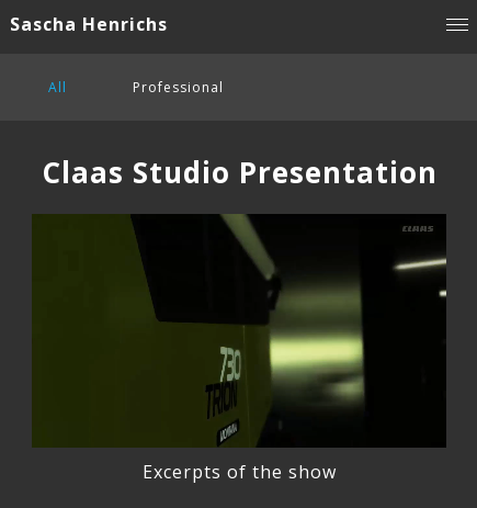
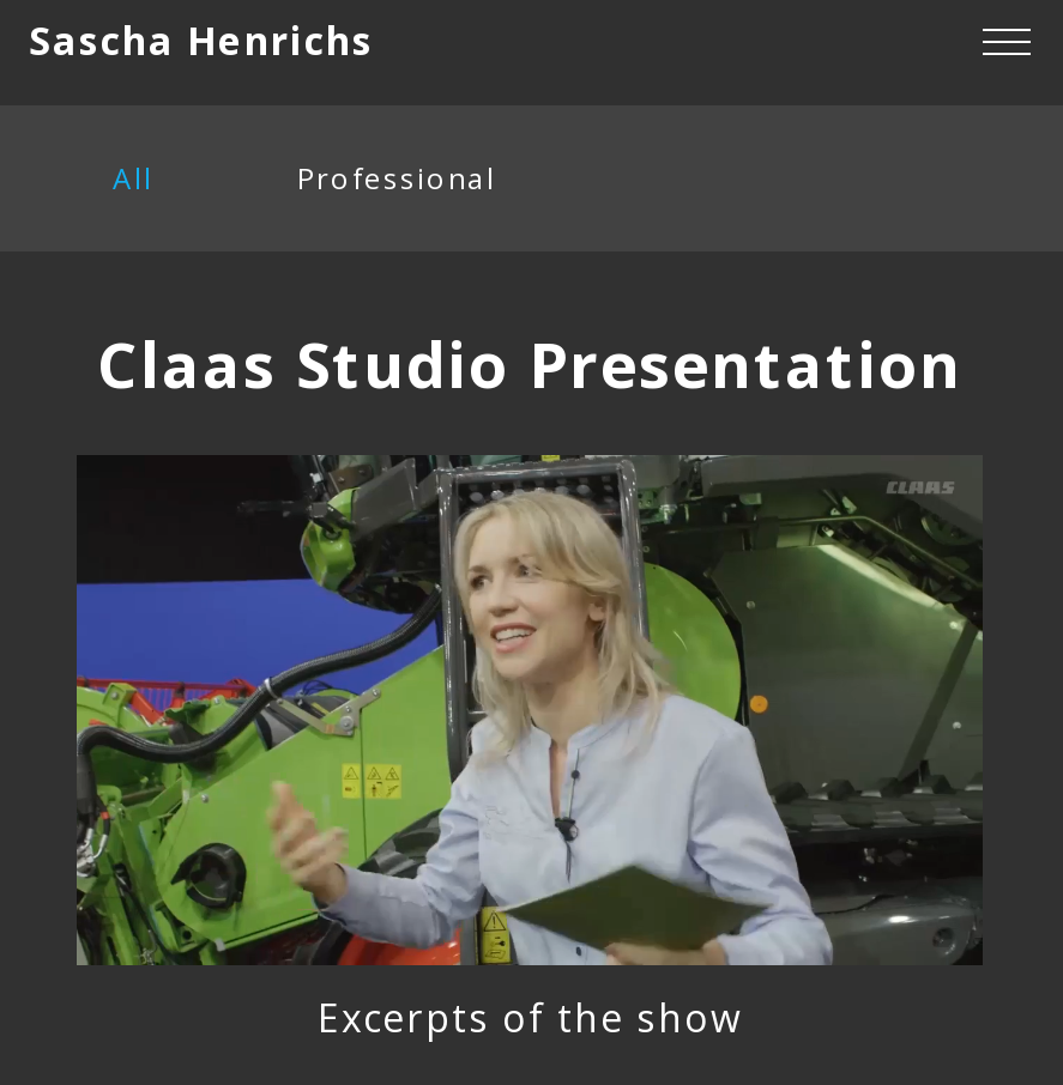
[32,214,447,448] [image] -> [74,453,985,968] [image]

